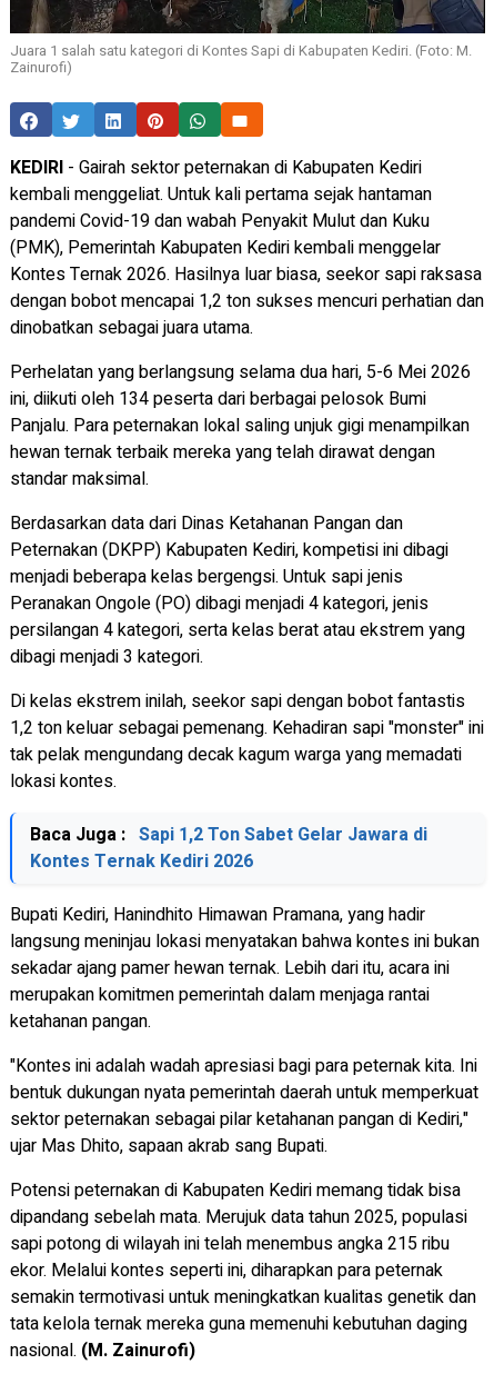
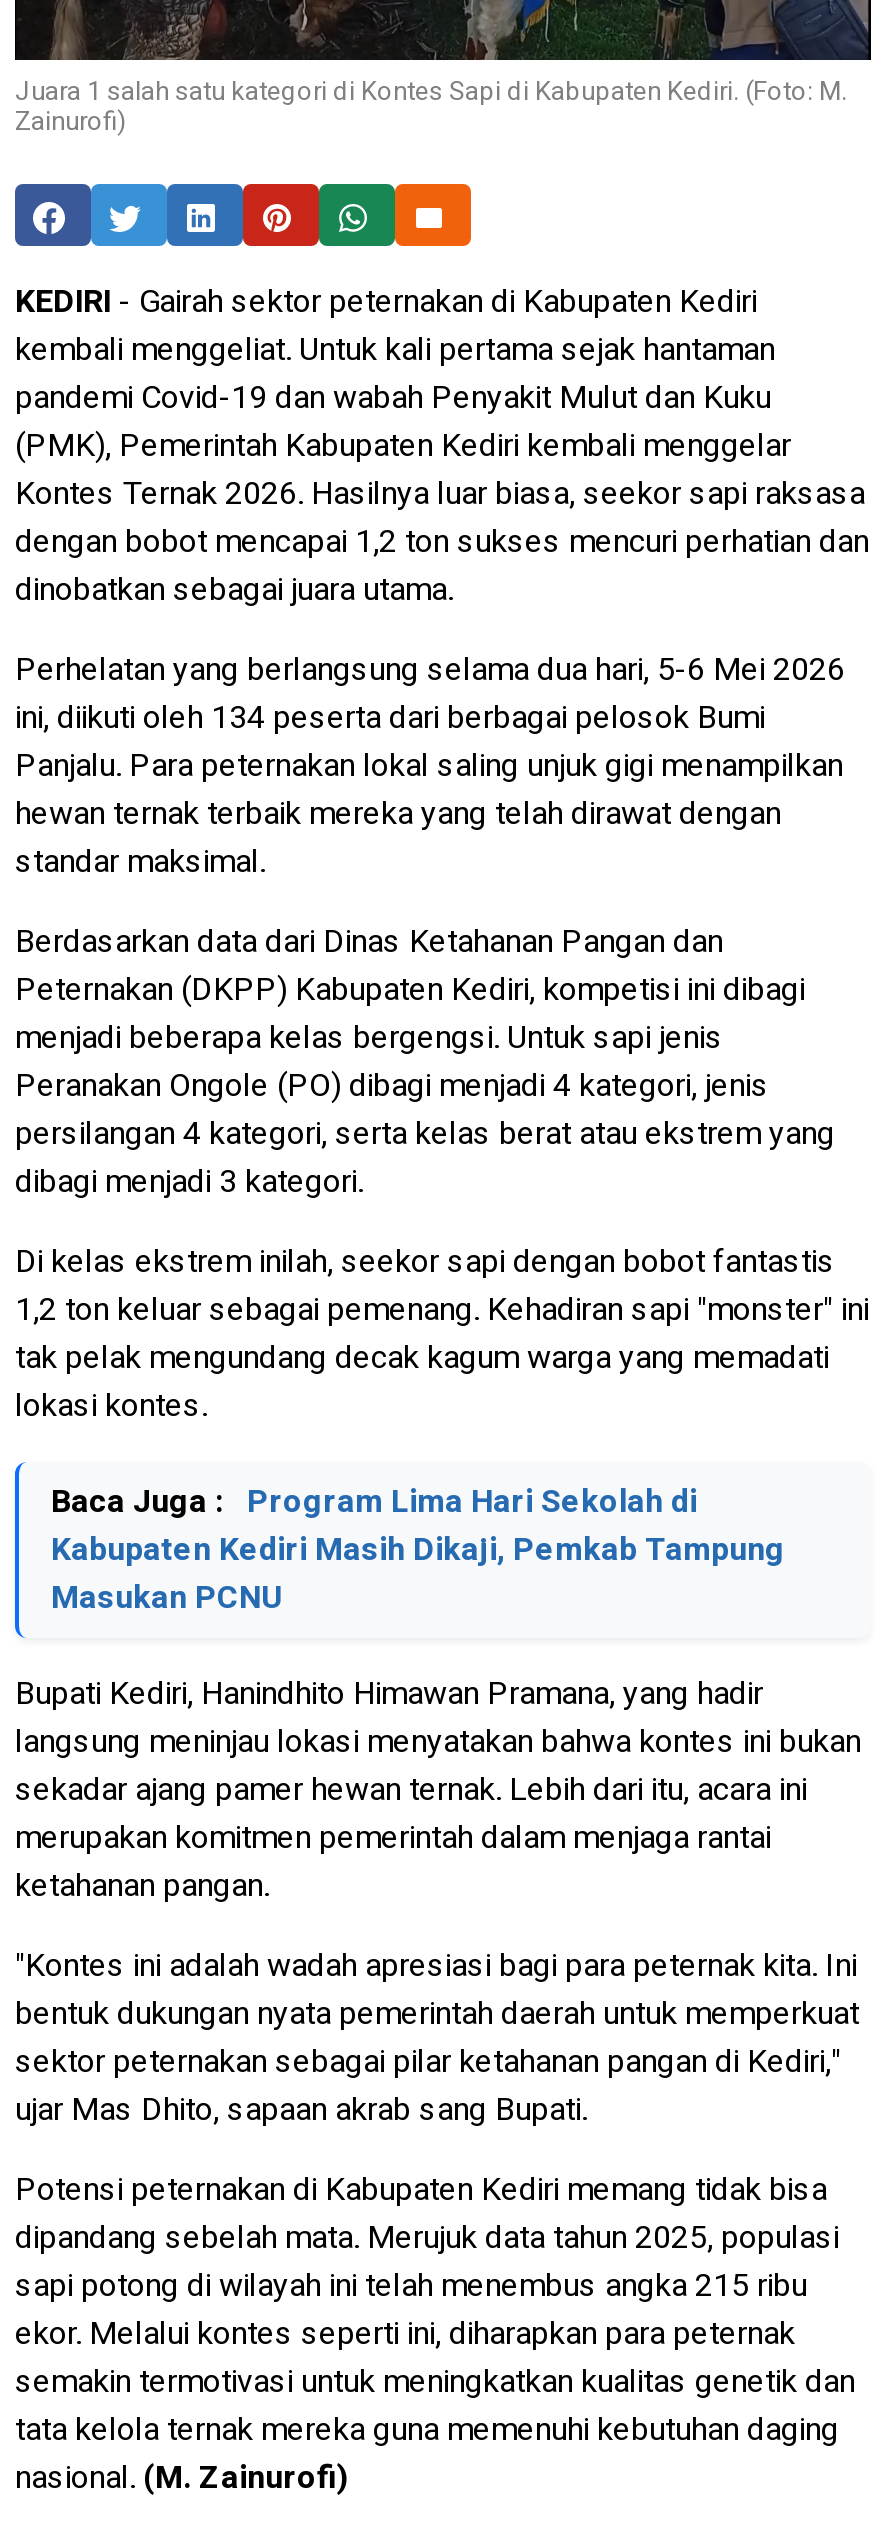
[30,822,427,875] Baca Juga : Sapi 1,2 Ton Sabet Gelar Jawara di | Kontes Ternak Kediri 2026 -> [51,1478,785,1622] Baca Juga : Program Lima Hari Sekolah di | Kabupaten Kediri Masih Dikaji, Pemkab Tampung | Masukan PCNU

